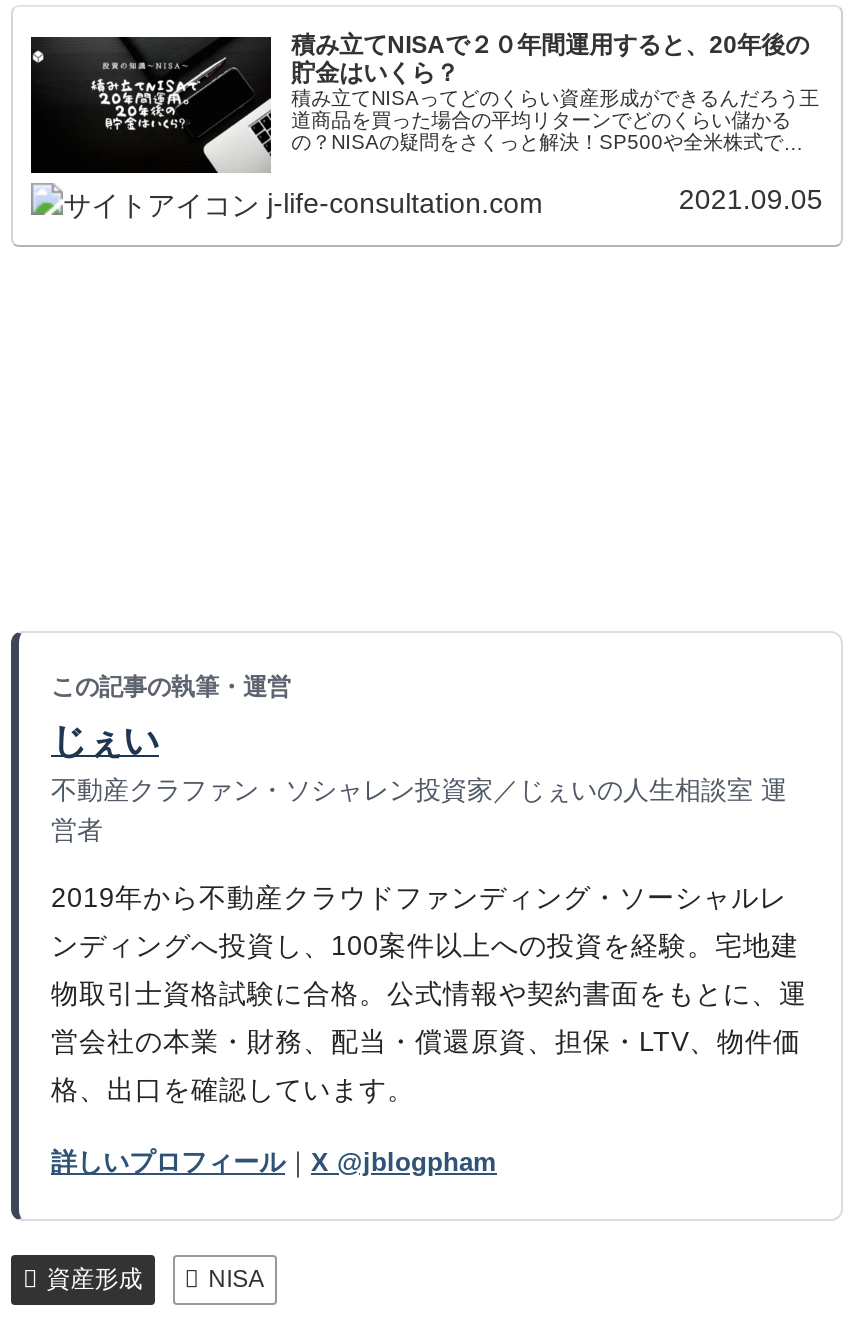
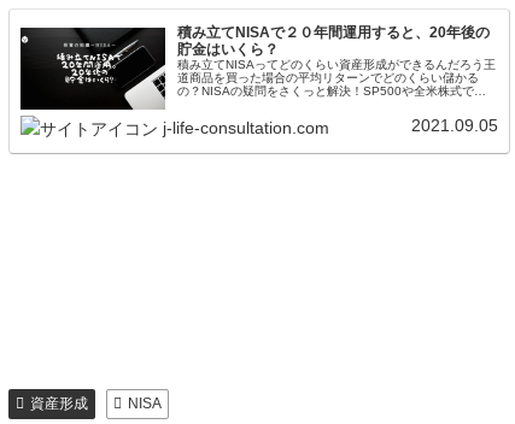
[9,631,807,1221] [image] | この記事の執筆・運営 | じぇい | 不動産クラファン・ソシャレン投資家／じぇいの人生相談室 運 | 営者 | 2019年から不動産クラウドファンディング・ソーシャルレ | ンディングへ投資し、100案件以上への投資を経験。宅地建 | 物取引士資格試験に合格。公式情報や契約書面をもとに、運 | 営会社の本業・財務、配当・償還原資、担保・LTV、物件価 | 格、出口を確認しています。 | 詳しいプロフィール｜X @jblogpham -> none

